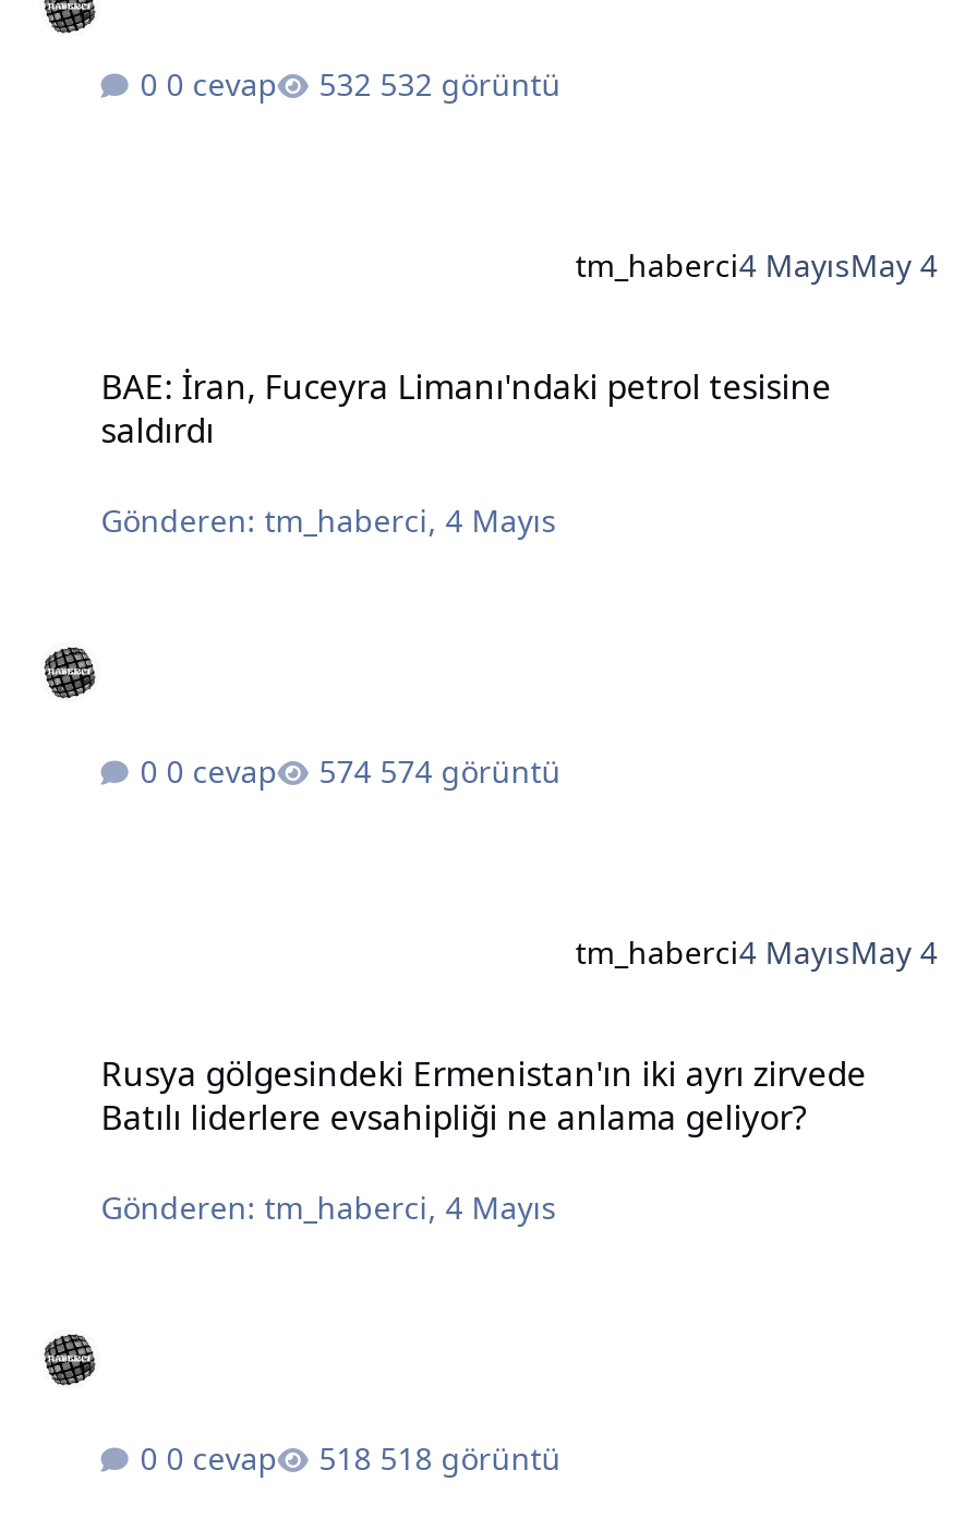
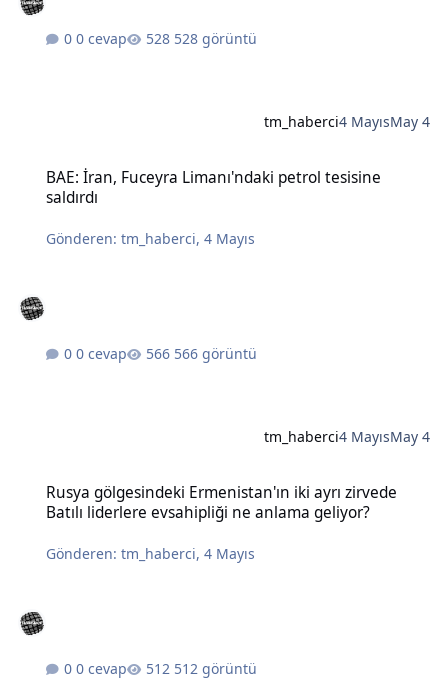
[380,63,561,105] 532 görüntü -> [174,29,257,48] 528 görüntü
[380,750,561,791] 574 görüntü -> [174,344,257,363] 566 görüntü
[380,1437,561,1478] 518 görüntü -> [174,659,257,678] 512 görüntü

